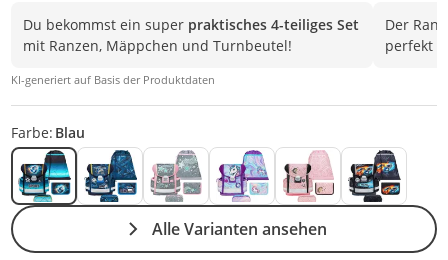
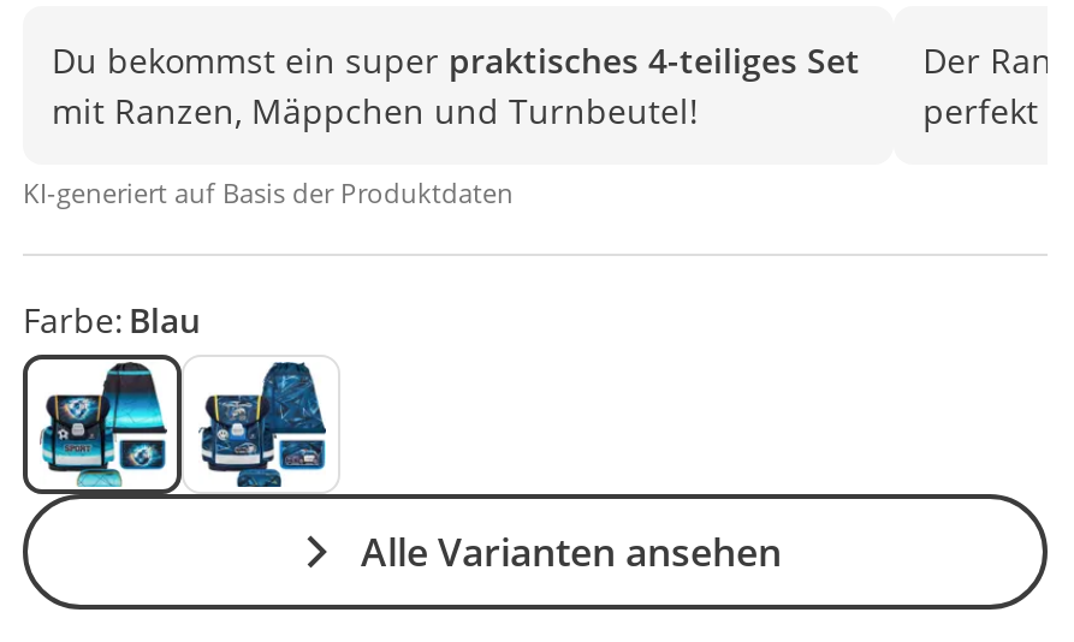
[150,149,202,203] [image] -> none
[216,149,270,202] [image] -> none
[282,150,335,202] [image] -> none
[347,149,401,203] [image] -> none

